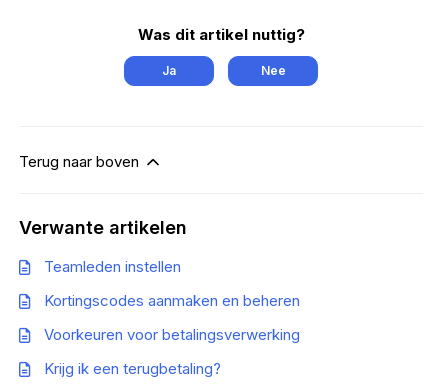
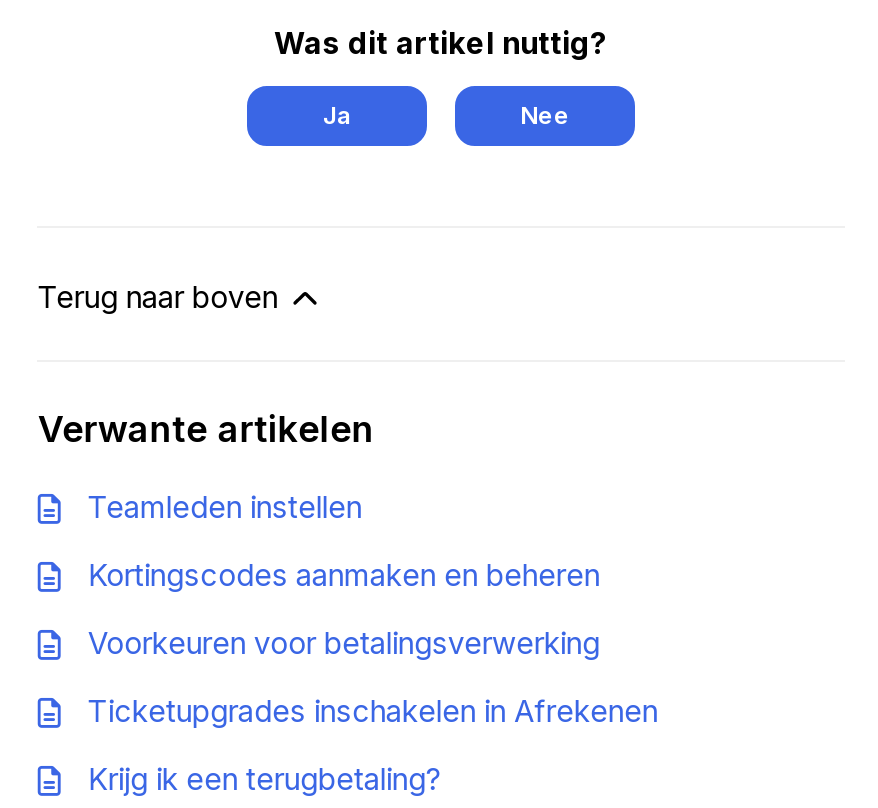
none -> [88,692,658,730] Ticketupgrades inschakelen in Afrekenen

